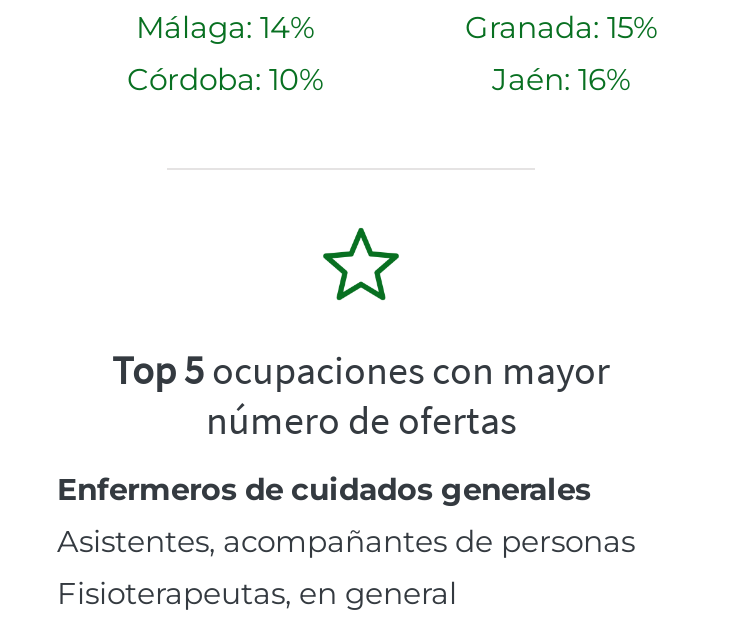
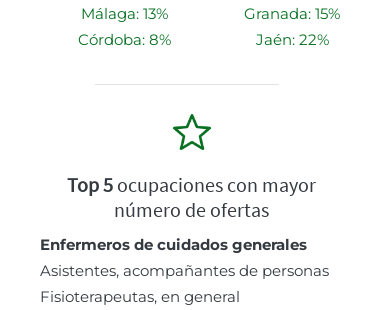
[136,8,314,46] Málaga: 14% -> [80,4,167,23] Málaga: 13%
[127,60,323,98] Córdoba: 10% -> [77,30,170,49] Córdoba: 8%
[492,60,630,98] Jaén: 16% -> [255,30,328,49] Jaén: 22%

